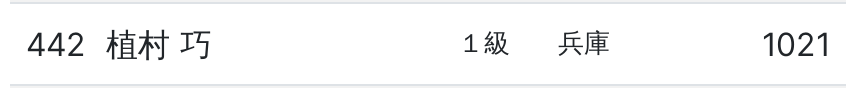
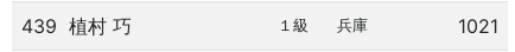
[26,24,212,64] 442 植村 巧 -> [21,14,132,38] 439 植村 巧

